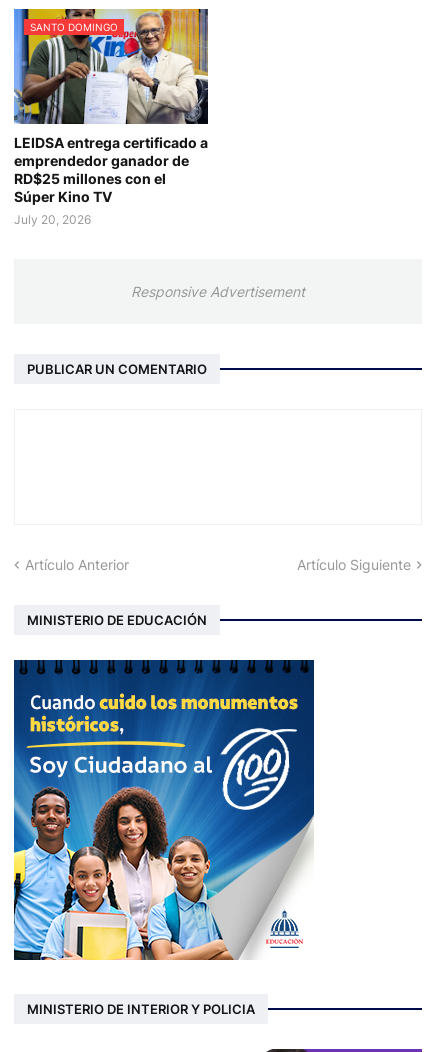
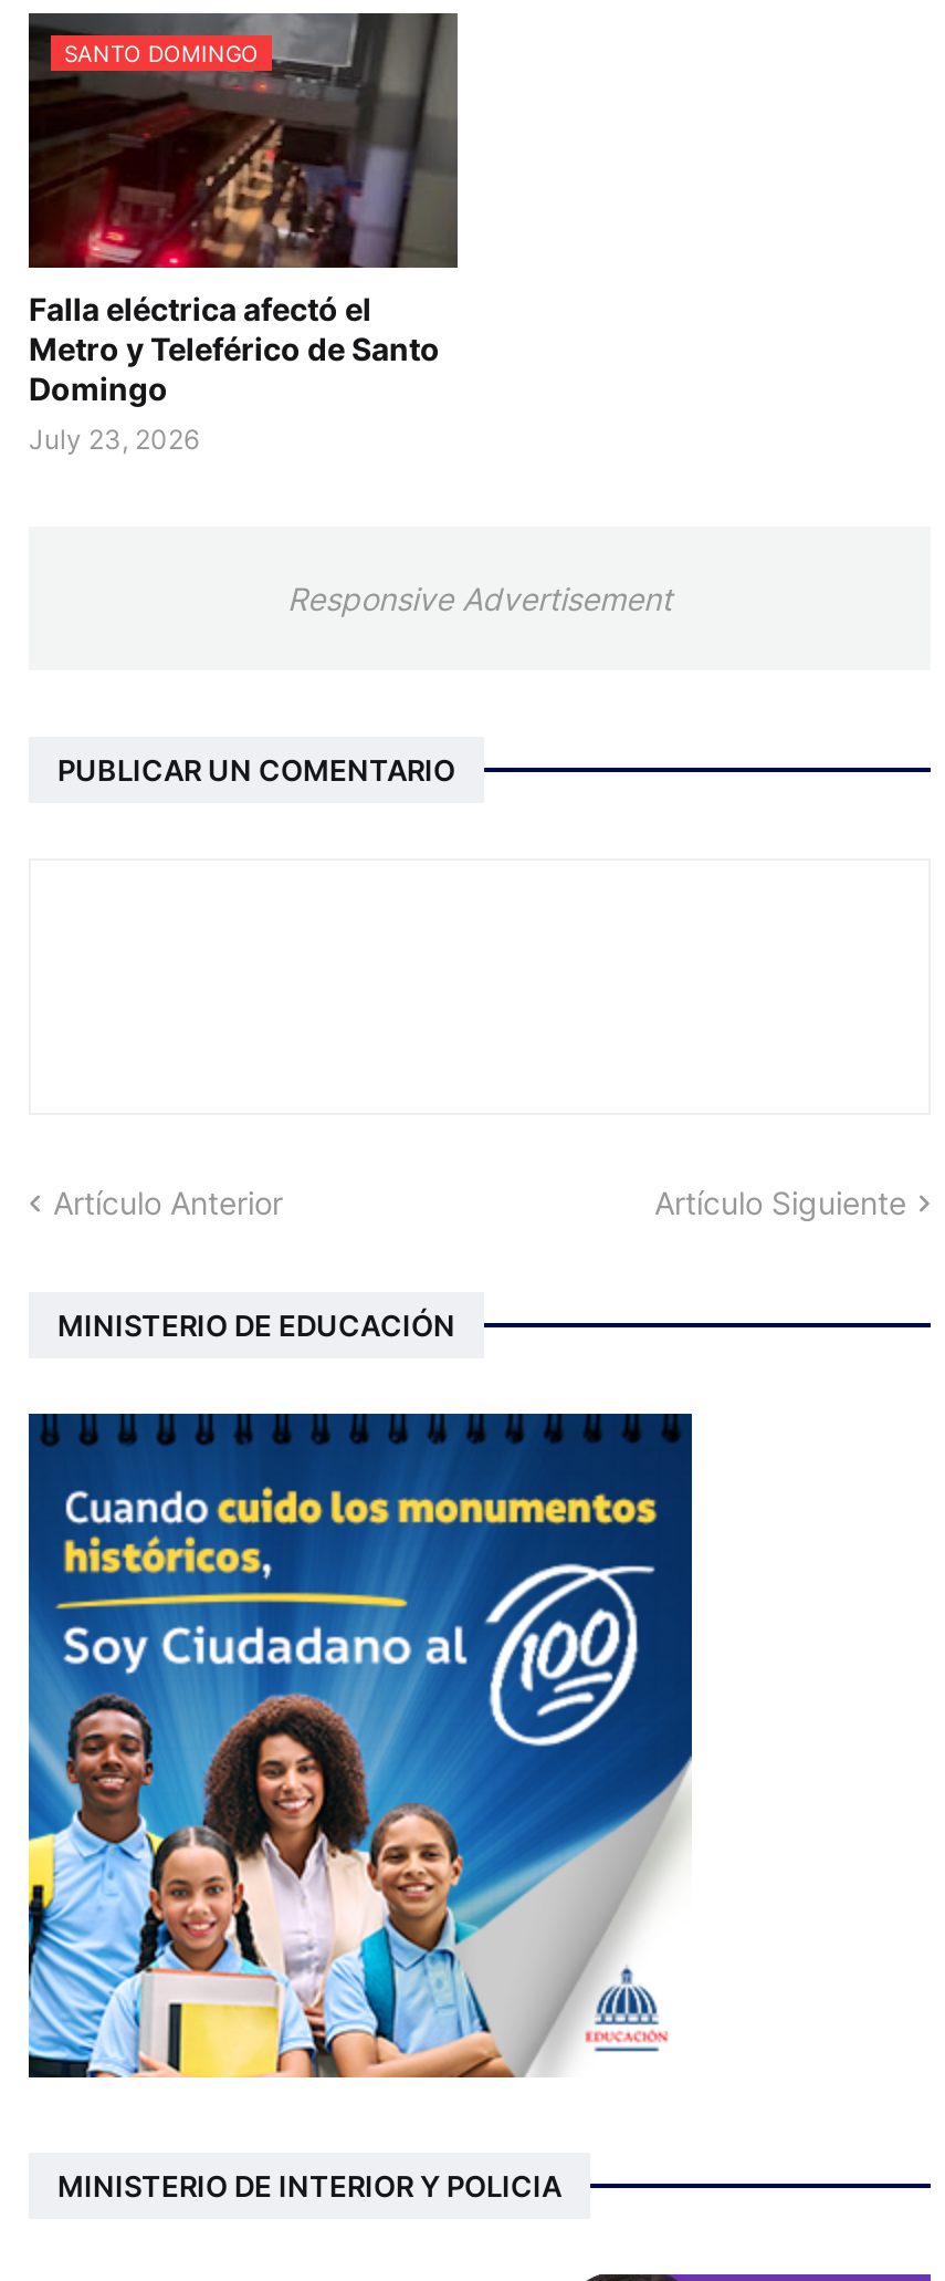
[13,8,209,227] [image] | LEIDSA entrega certificado a | emprendedor ganador de | RD$25 millones con el | Súper Kino TV | July 20, 2026 -> [27,11,458,457] [image] | Falla eléctrica afectó el | Metro y Teleférico de Santo | Domingo | July 23, 2026

